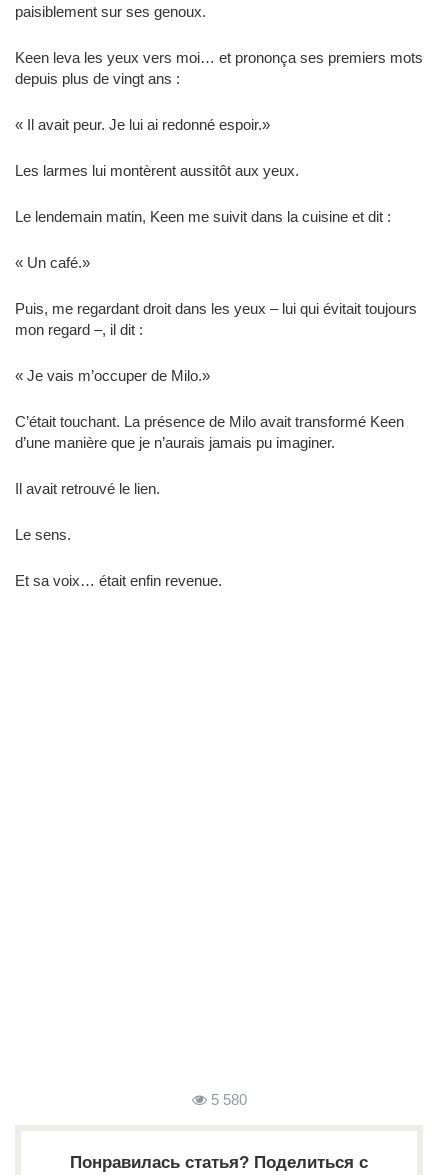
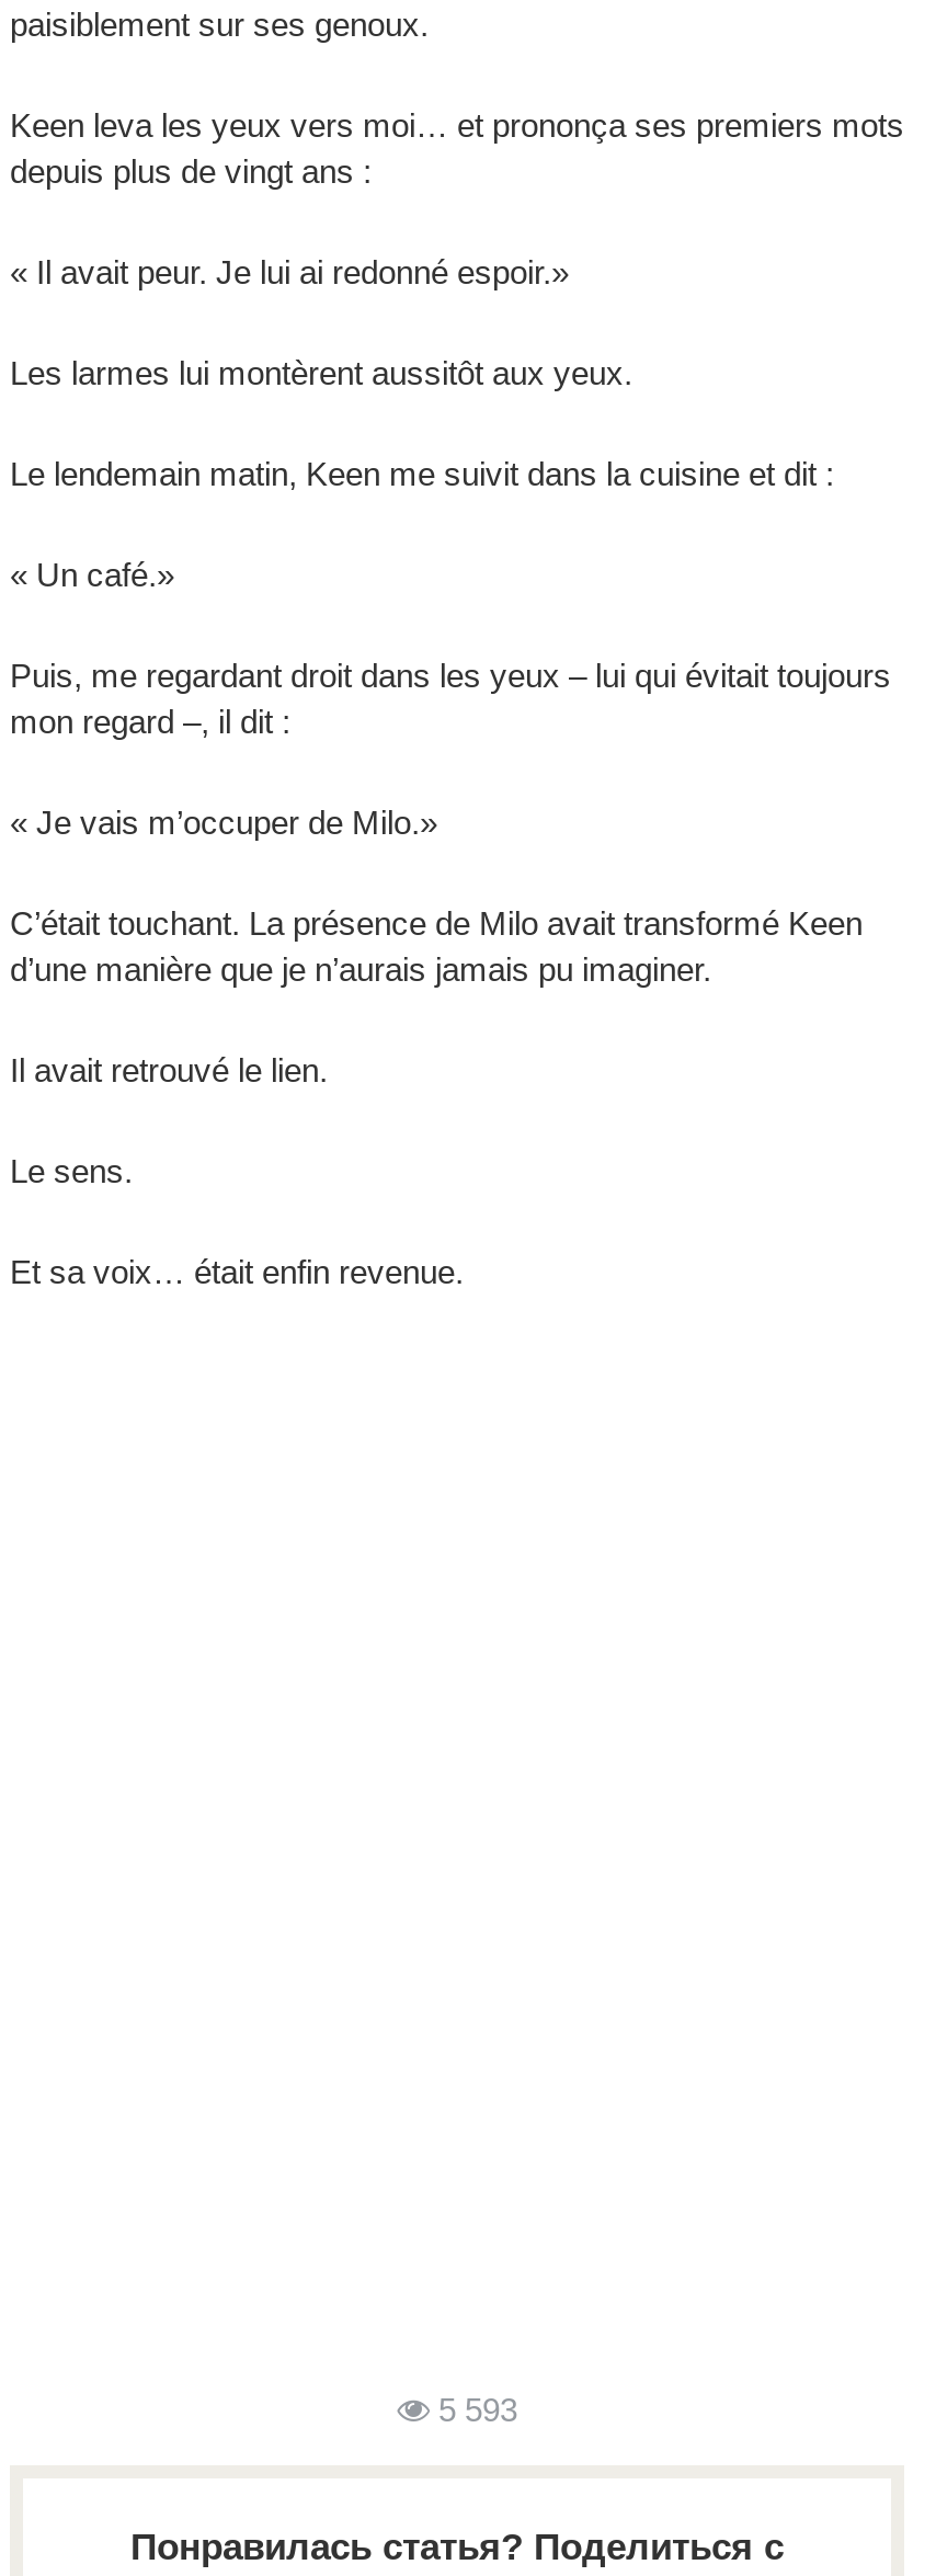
[206,1091,246,1108] 5 580 -> [430,2392,517,2429] 5 593

